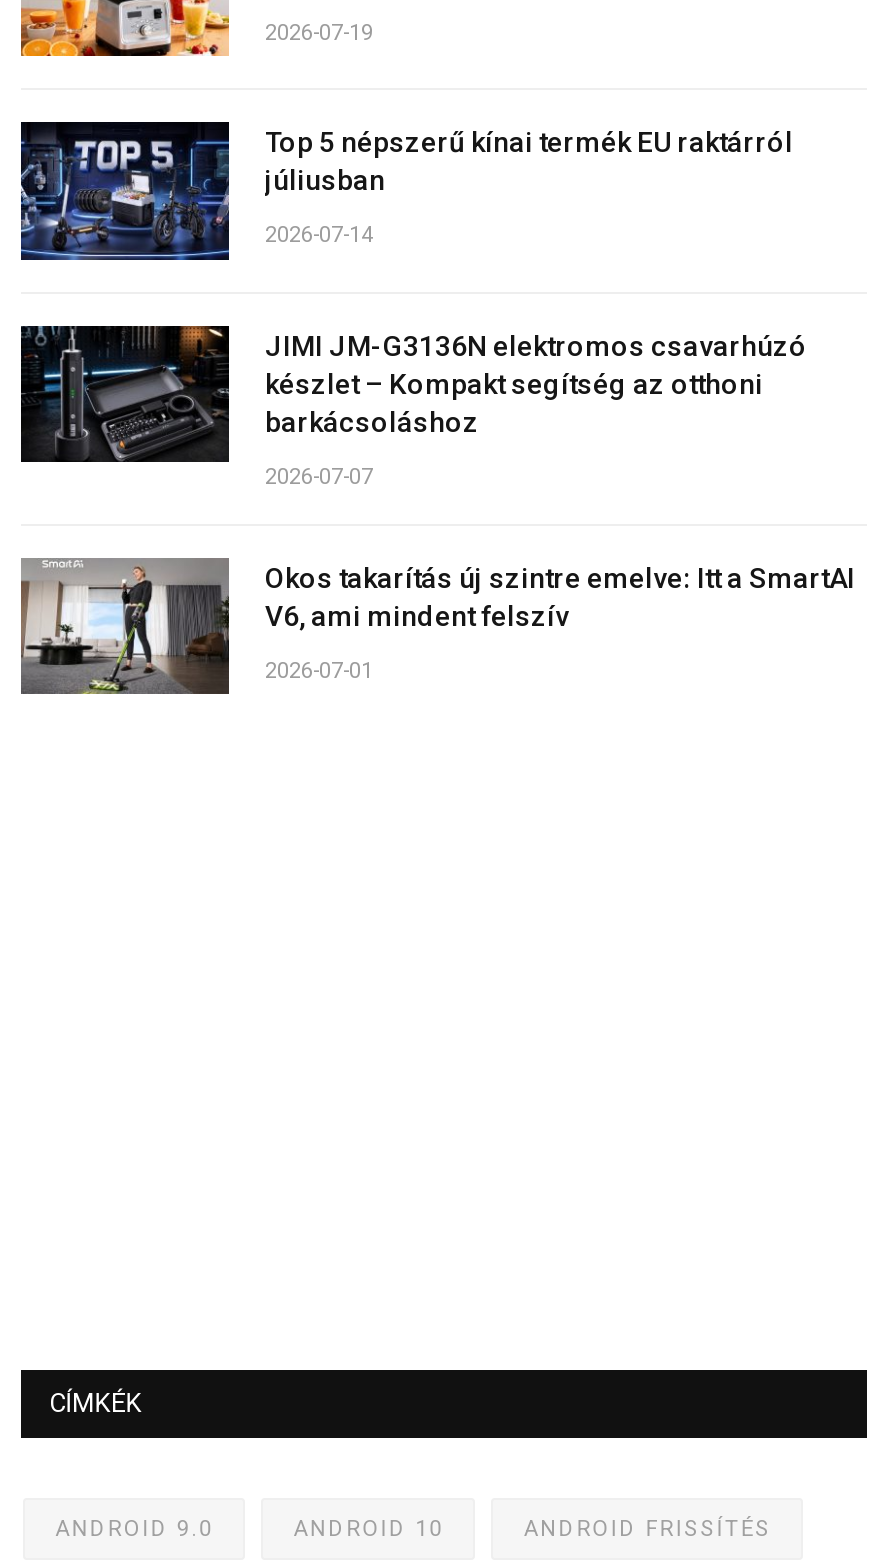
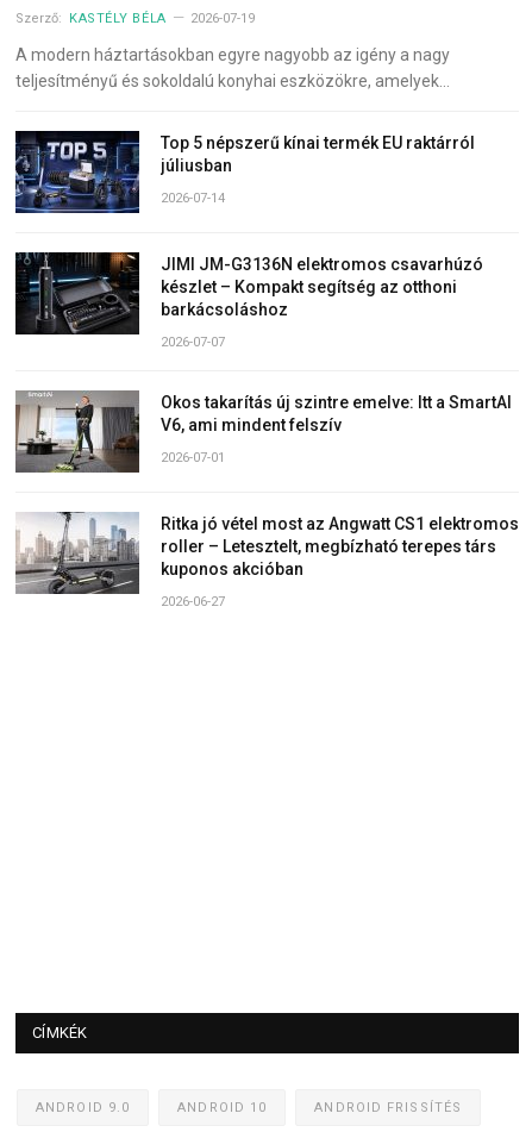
none -> [15,11,166,27] Szerző: KASTÉLY BÉLA
none -> [15,46,450,91] A modern háztartásokban egyre nagyobb az igény a nagy | teljesítményű és sokoldalú konyhai eszközökre, amelyek…
none -> [15,511,519,610] [image] | Ritka jó vétel most az Angwatt CS1 elektromos | roller – Letesztelt, megbízható terepes társ | kuponos akcióban | 2026-06-27

